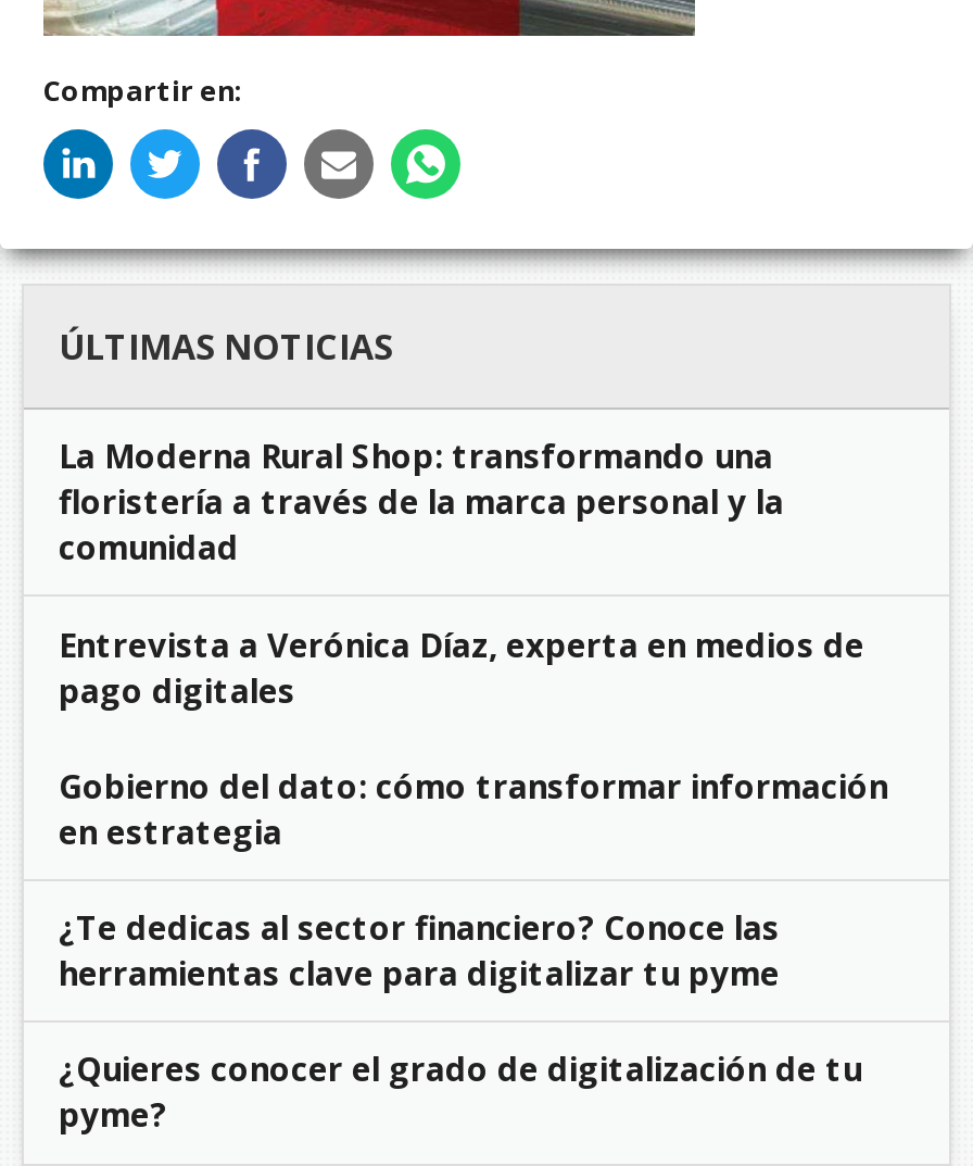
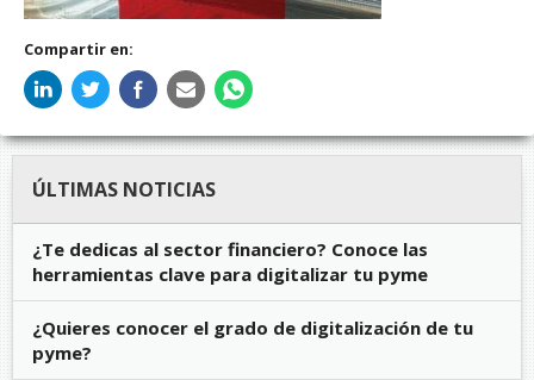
[59,433,888,852] La Moderna Rural Shop: transformando una | floristería a través de la marca personal y la | comunidad | Entrevista a Verónica Díaz, experta en medios de | pago digitales | Gobierno del dato: cómo transformar información | en estrategia -> none

